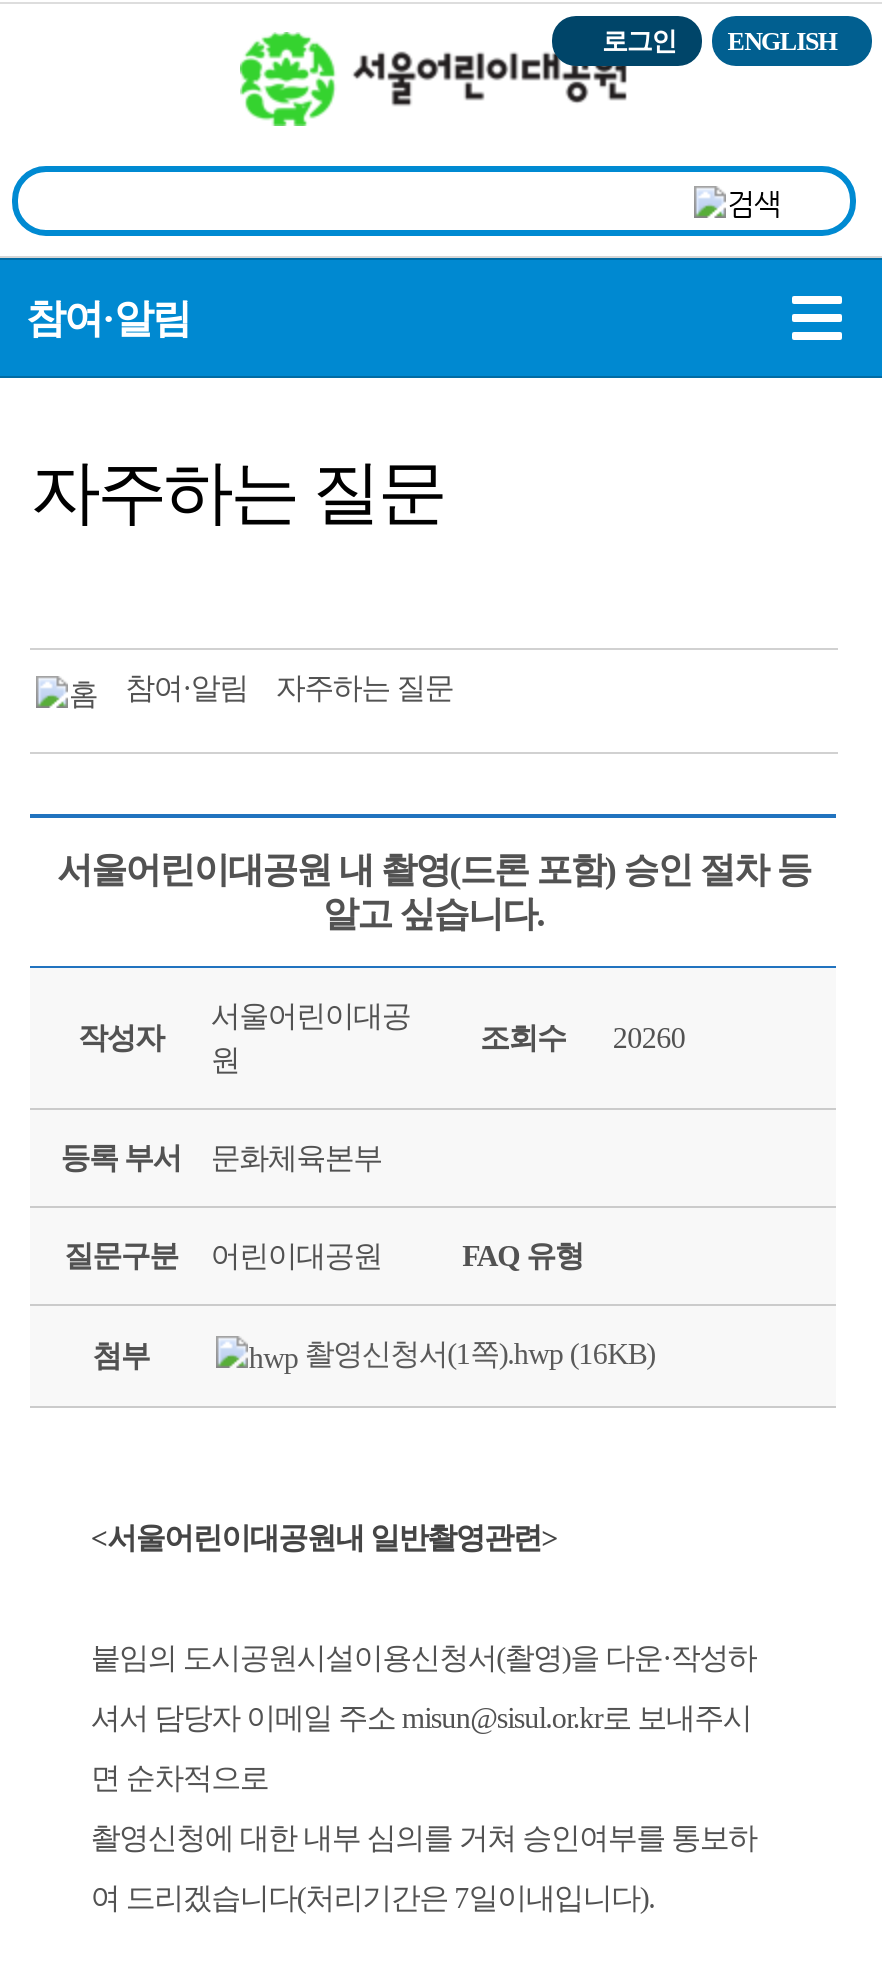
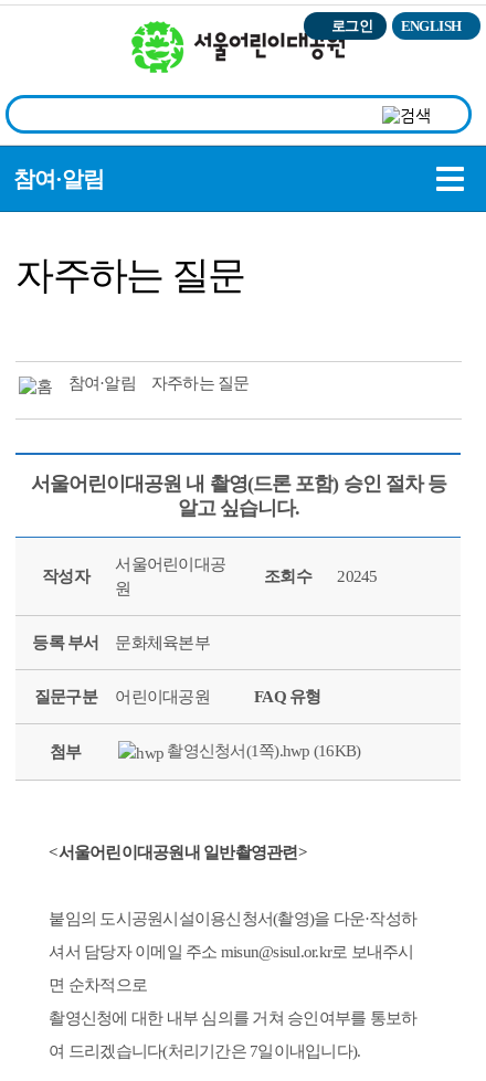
[480,1022,685,1054] 조회수 20260 -> [264,568,377,585] 조회수 20245

